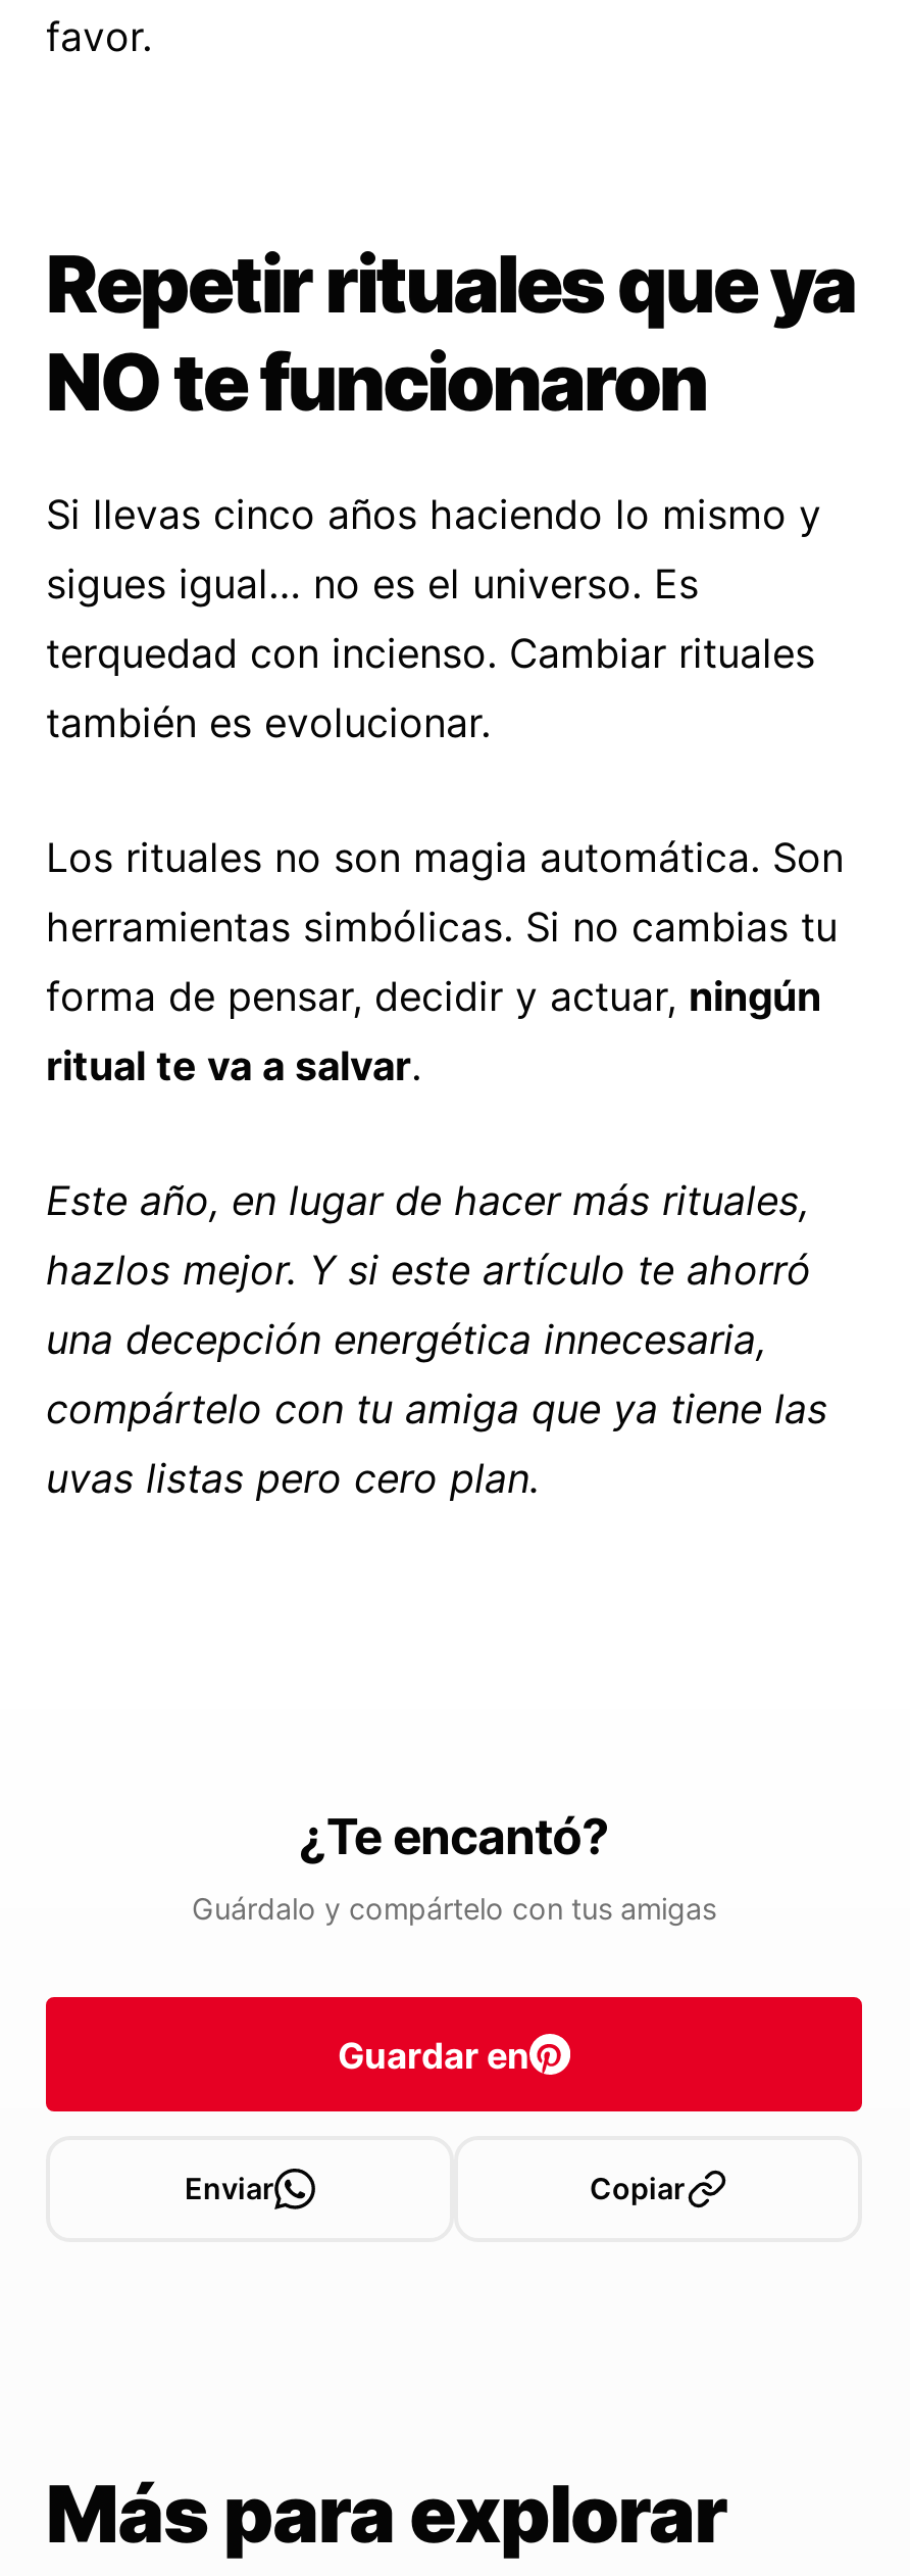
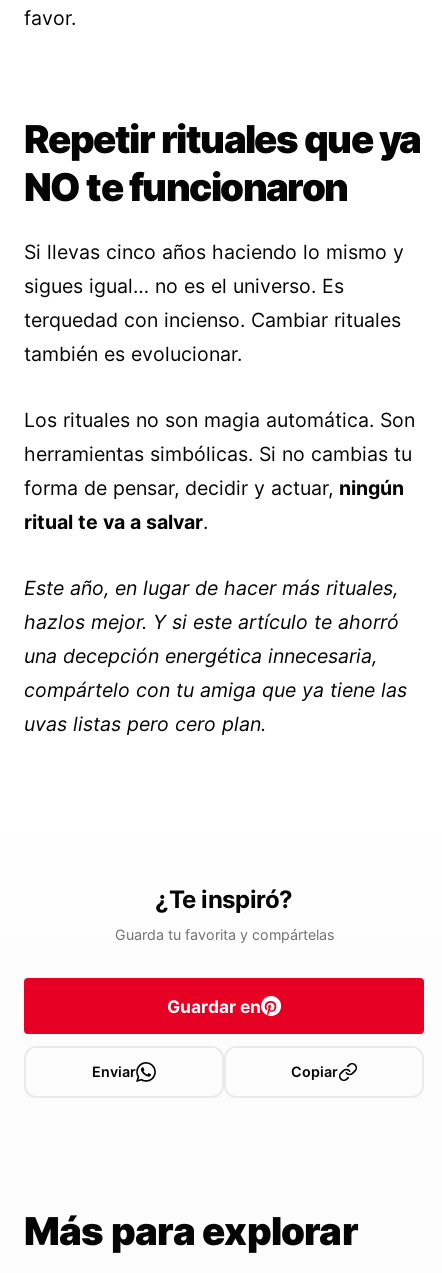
[192,1808,716,1926] ¿Te encantó? | Guárdalo y compártelo con tus amigas -> [114,885,333,943] ¿Te inspiró? | Guarda tu favorita y compártelas

